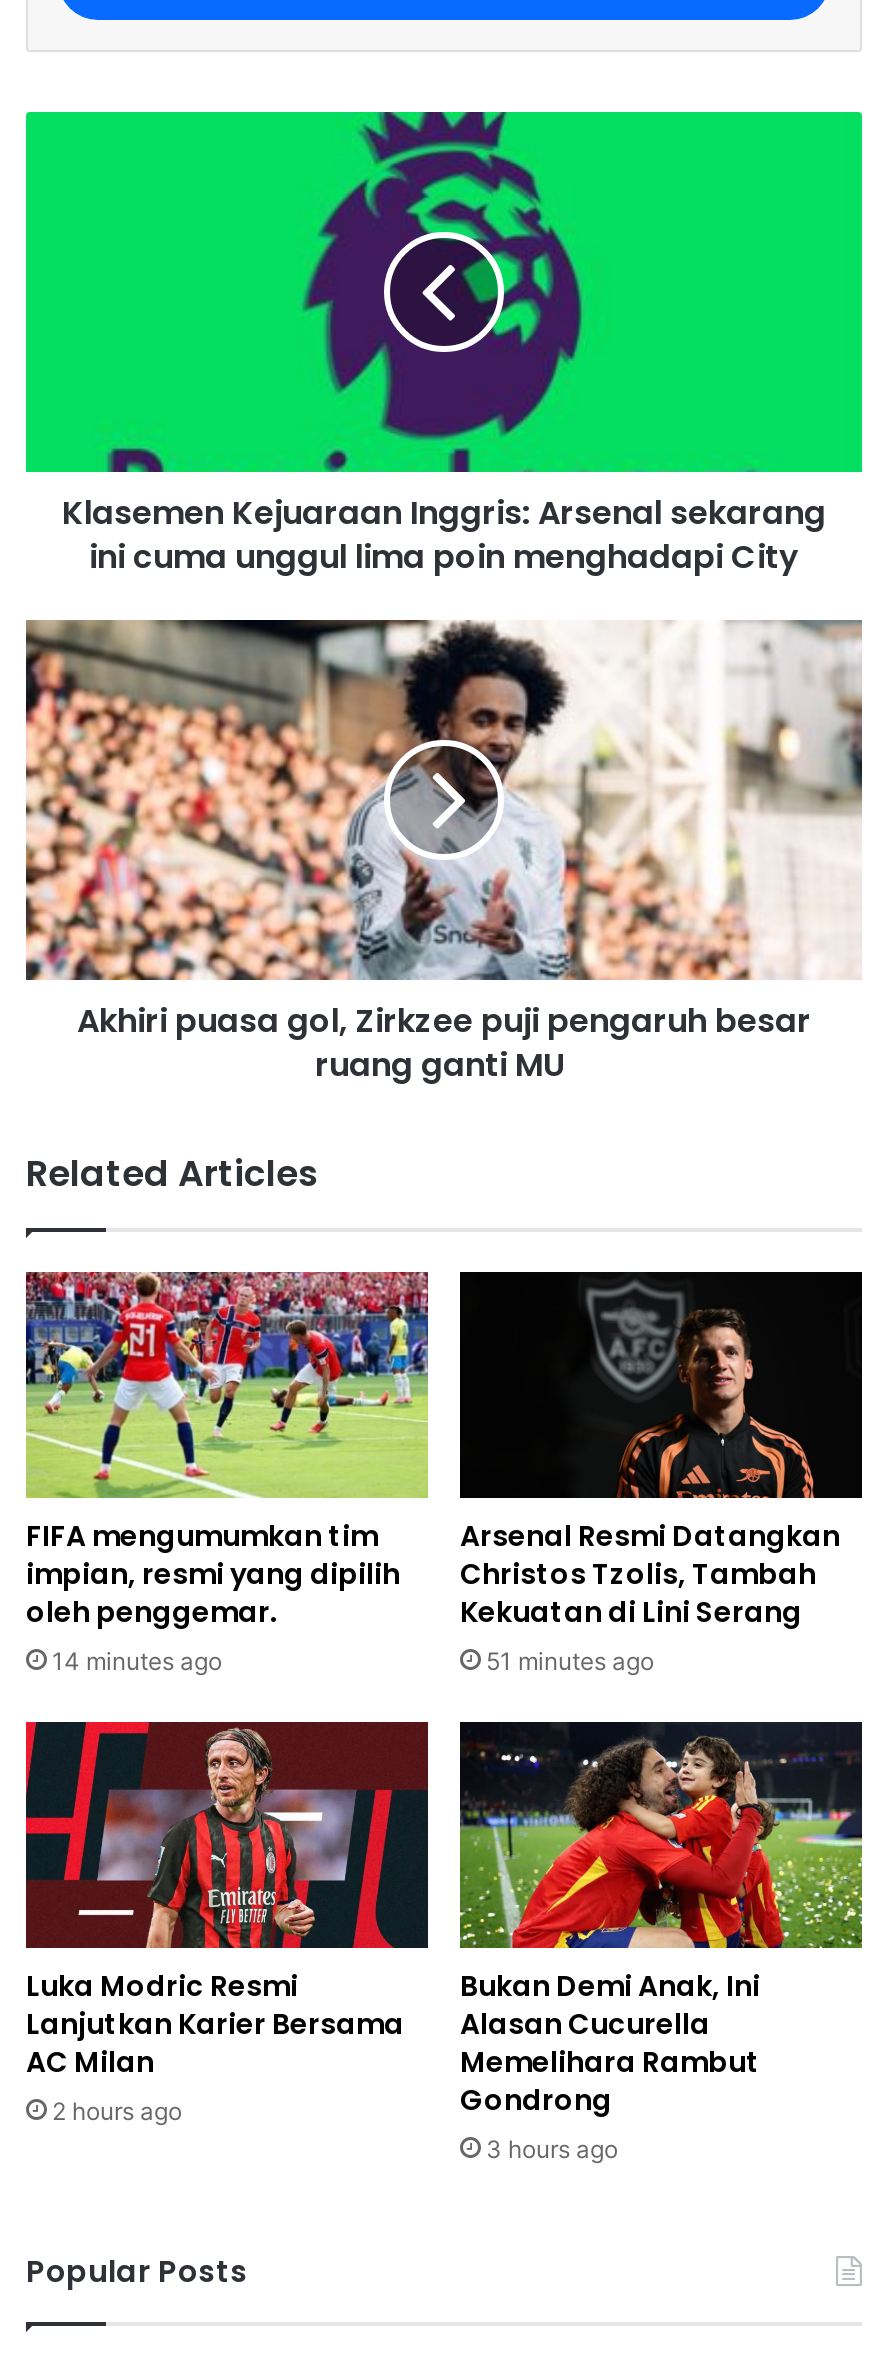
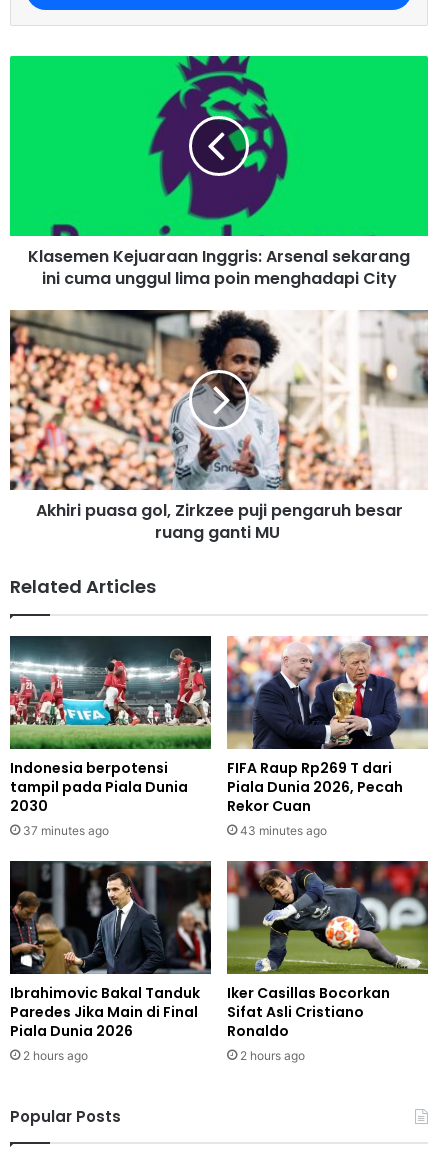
[24,1270,430,1676] [image] | FIFA mengumumkan tim | impian, resmi yang dipilih | oleh penggemar. | 14 minutes ago -> [9,635,212,838] [image] | Indonesia berpotensi | tampil pada Piala Dunia | 2030 | 37 minutes ago
[458,1270,864,1676] [image] | Arsenal Resmi Datangkan | Christos Tzolis, Tambah | Kekuatan di Lini Serang | 51 minutes ago -> [226,635,429,838] [image] | FIFA Raup Rp269 T dari | Piala Dunia 2026, Pecah | Rekor Cuan | 43 minutes ago
[24,1720,428,2082] [image] | Luka Modric Resmi | Lanjutkan Karier Bersama | AC Milan -> [9,860,211,1041] [image] | Ibrahimovic Bakal Tanduk | Paredes Jika Main di Final | Piala Dunia 2026
[458,1720,864,2165] [image] | Bukan Demi Anak, Ini | Alasan Cucurella | Memelihara Rambut | Gondrong | 3 hours ago -> [226,860,429,1063] [image] | Iker Casillas Bocorkan | Sifat Asli Cristiano | Ronaldo | 2 hours ago

